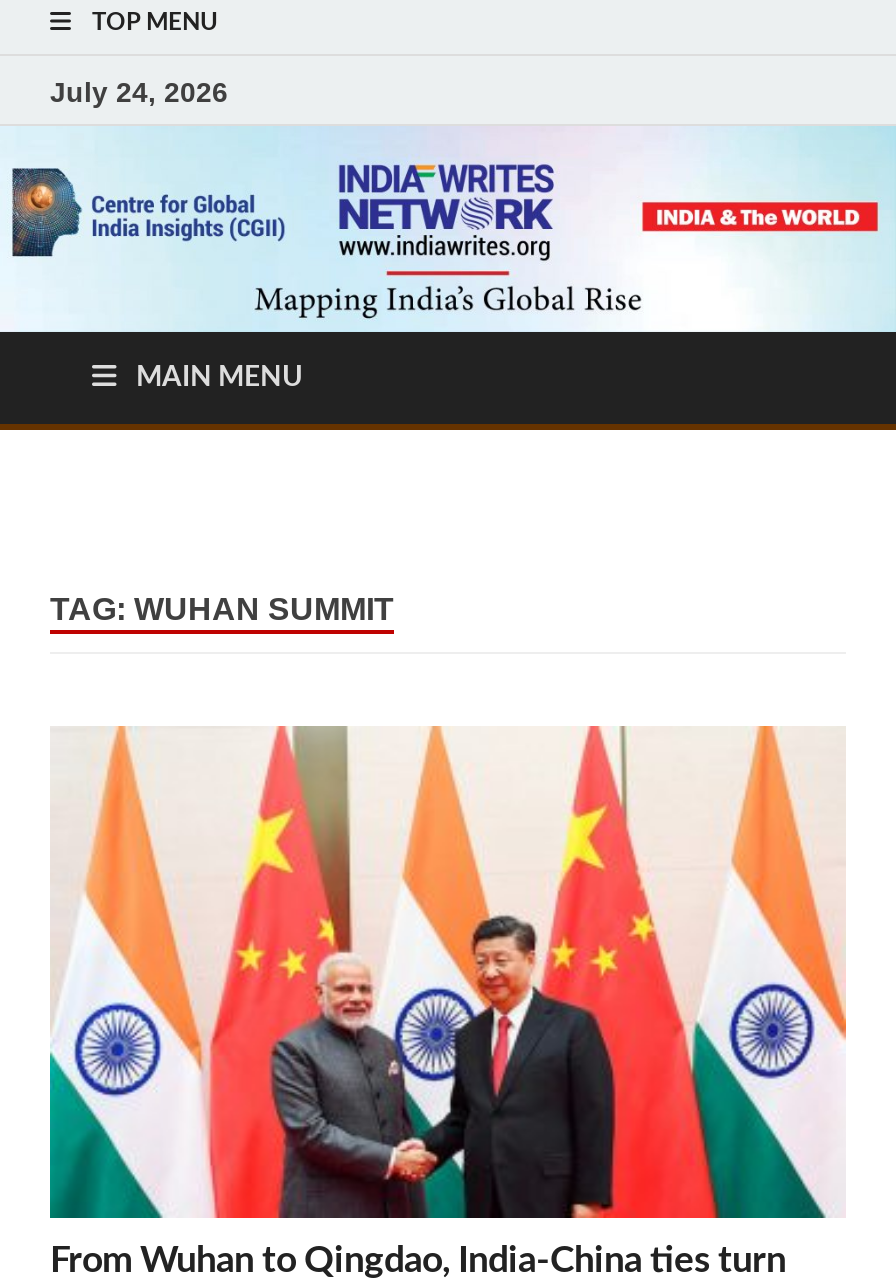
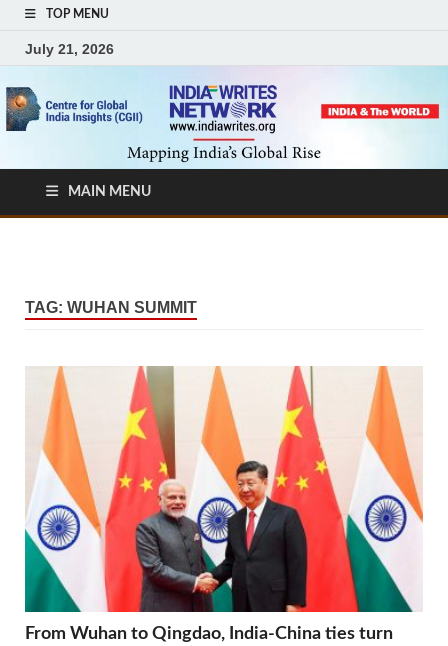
[50,75,228,107] July 24, 2026 -> [25,40,114,56] July 21, 2026

